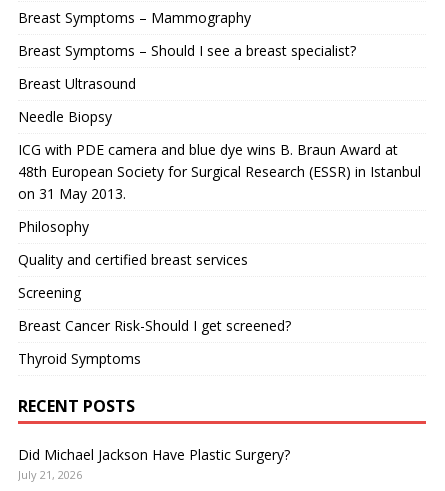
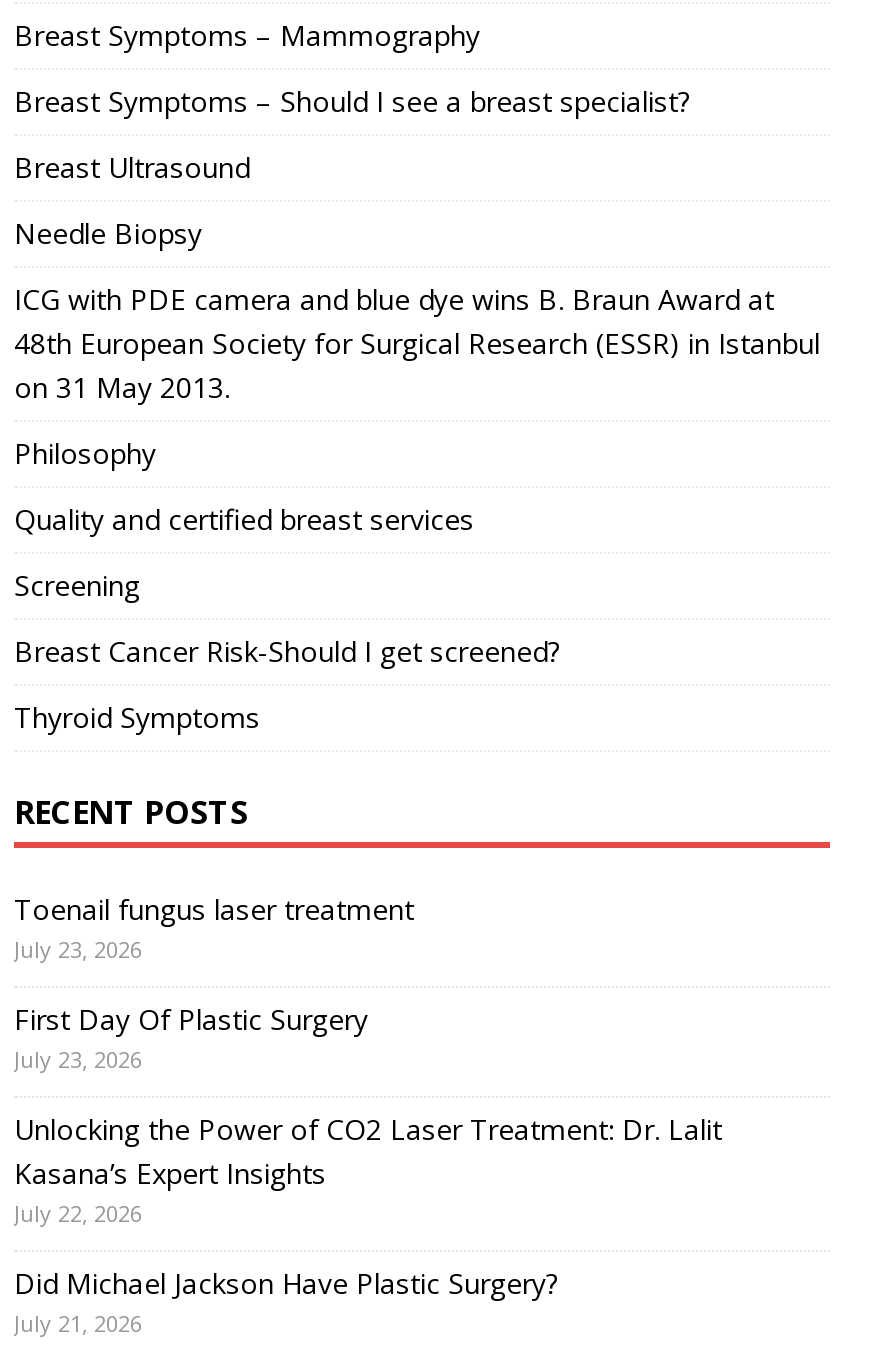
none -> [14,889,722,1227] Toenail fungus laser treatment | July 23, 2026 | First Day Of Plastic Surgery | July 23, 2026 | Unlocking the Power of CO2 Laser Treatment: Dr. Lalit | Kasana’s Expert Insights | July 22, 2026

